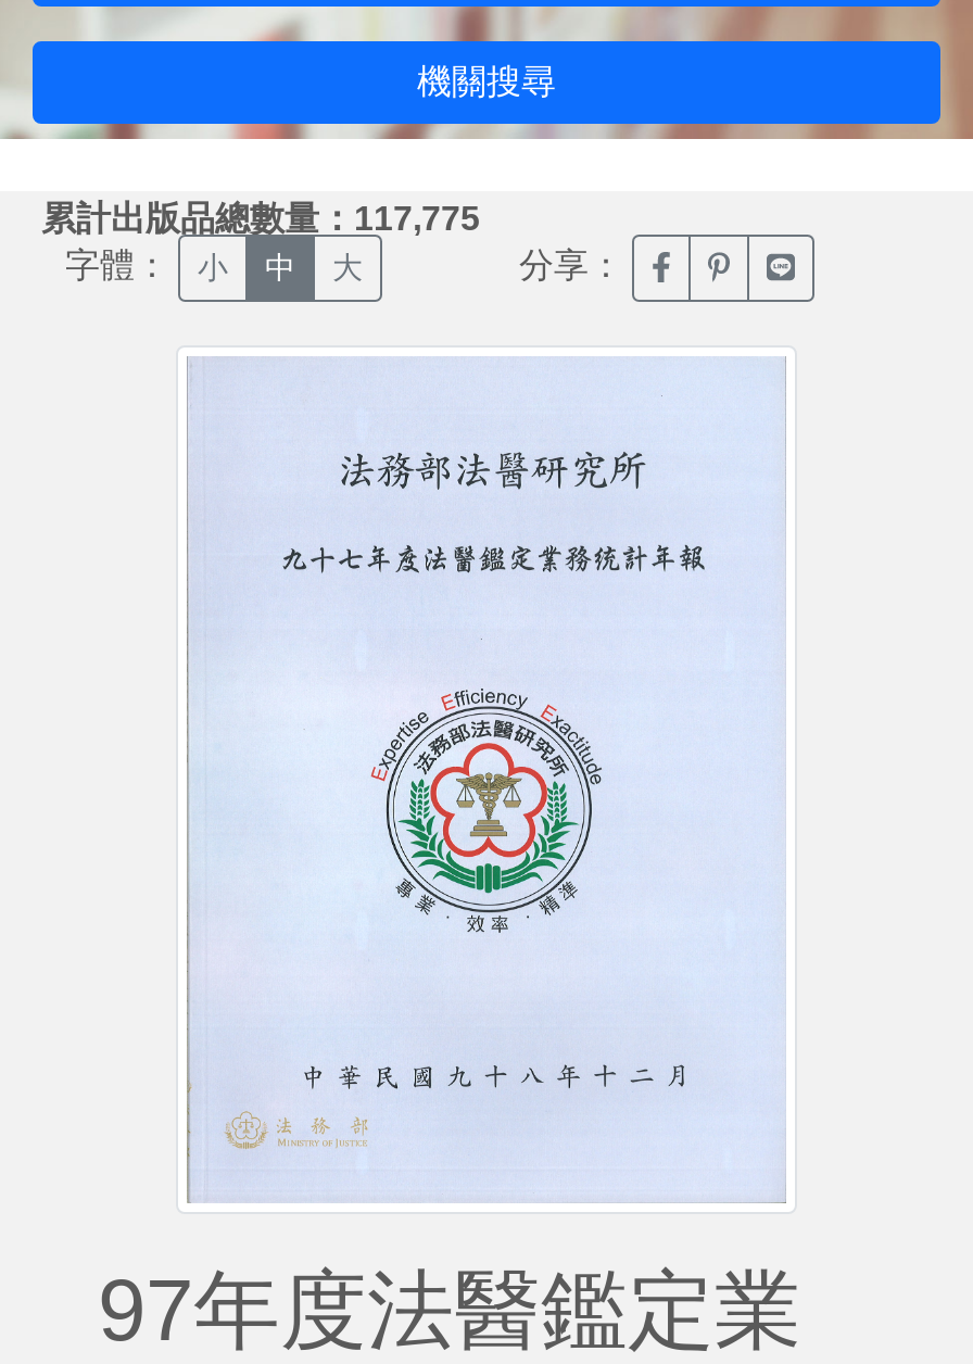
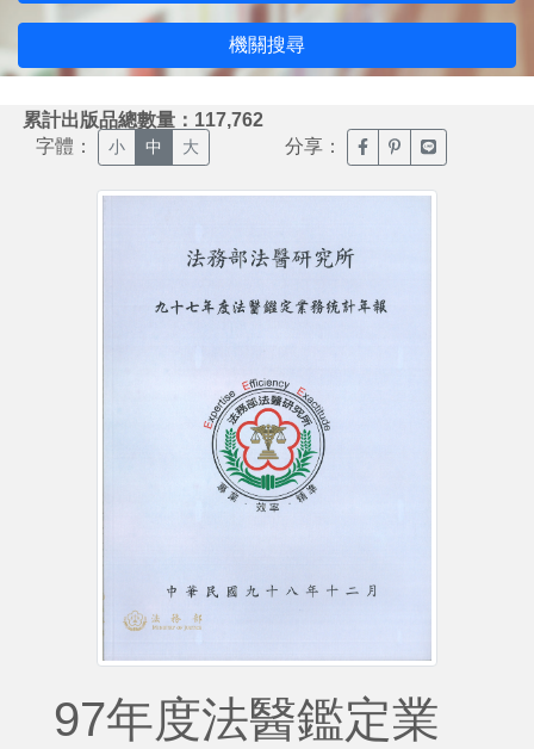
[41,199,480,236] 累計出版品總數量：117,775 -> [23,109,263,130] 累計出版品總數量：117,762

